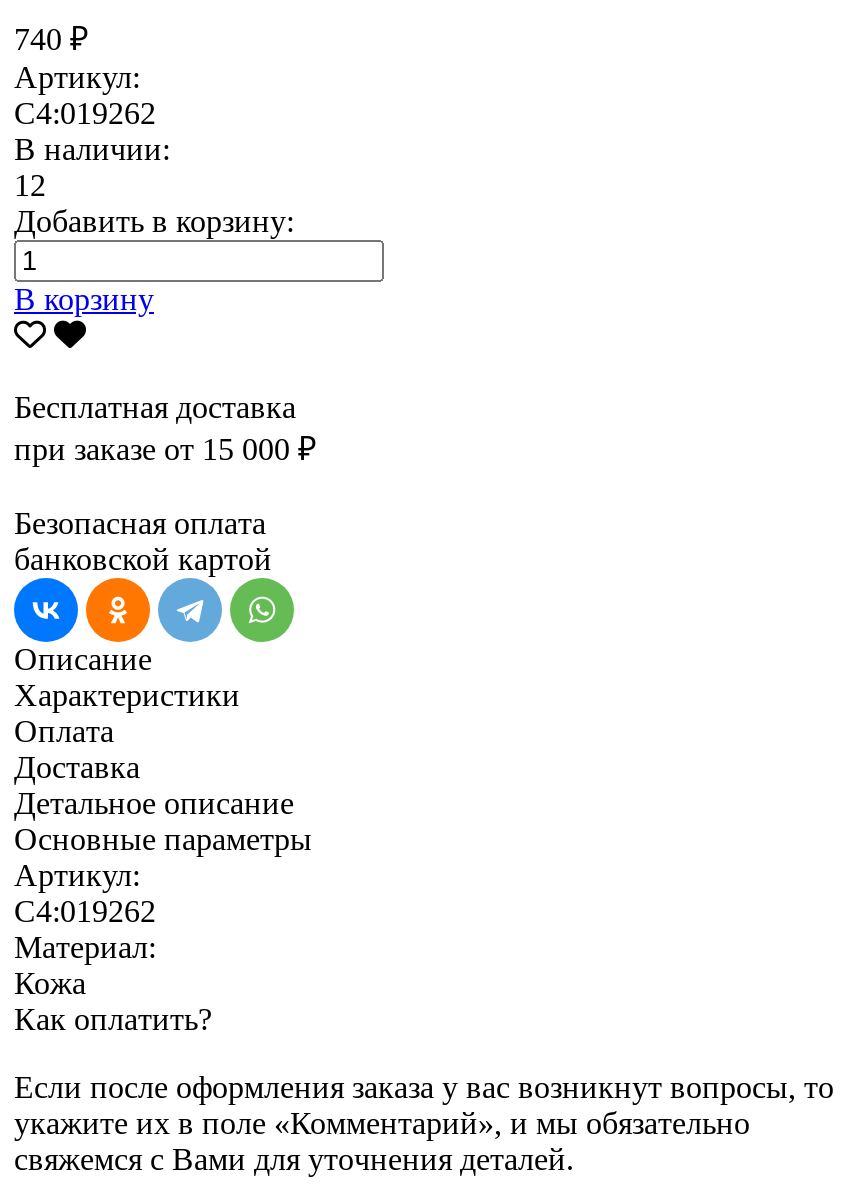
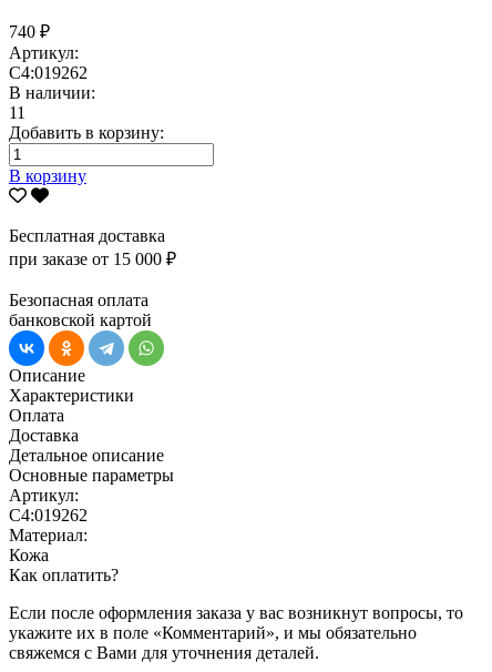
[14,168,46,202] 12 -> [9,103,25,122] 11

